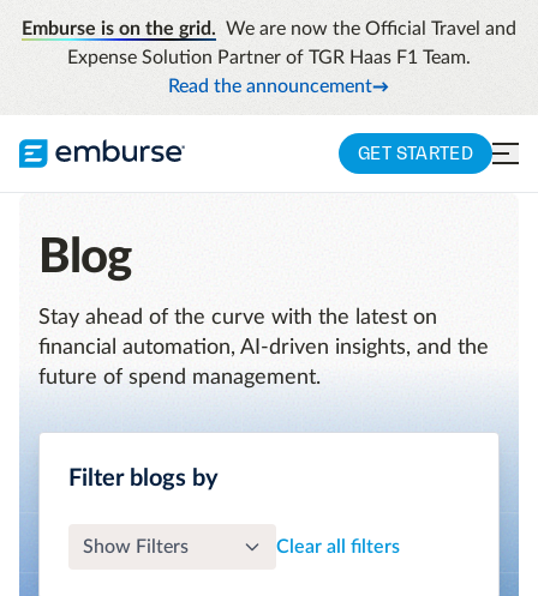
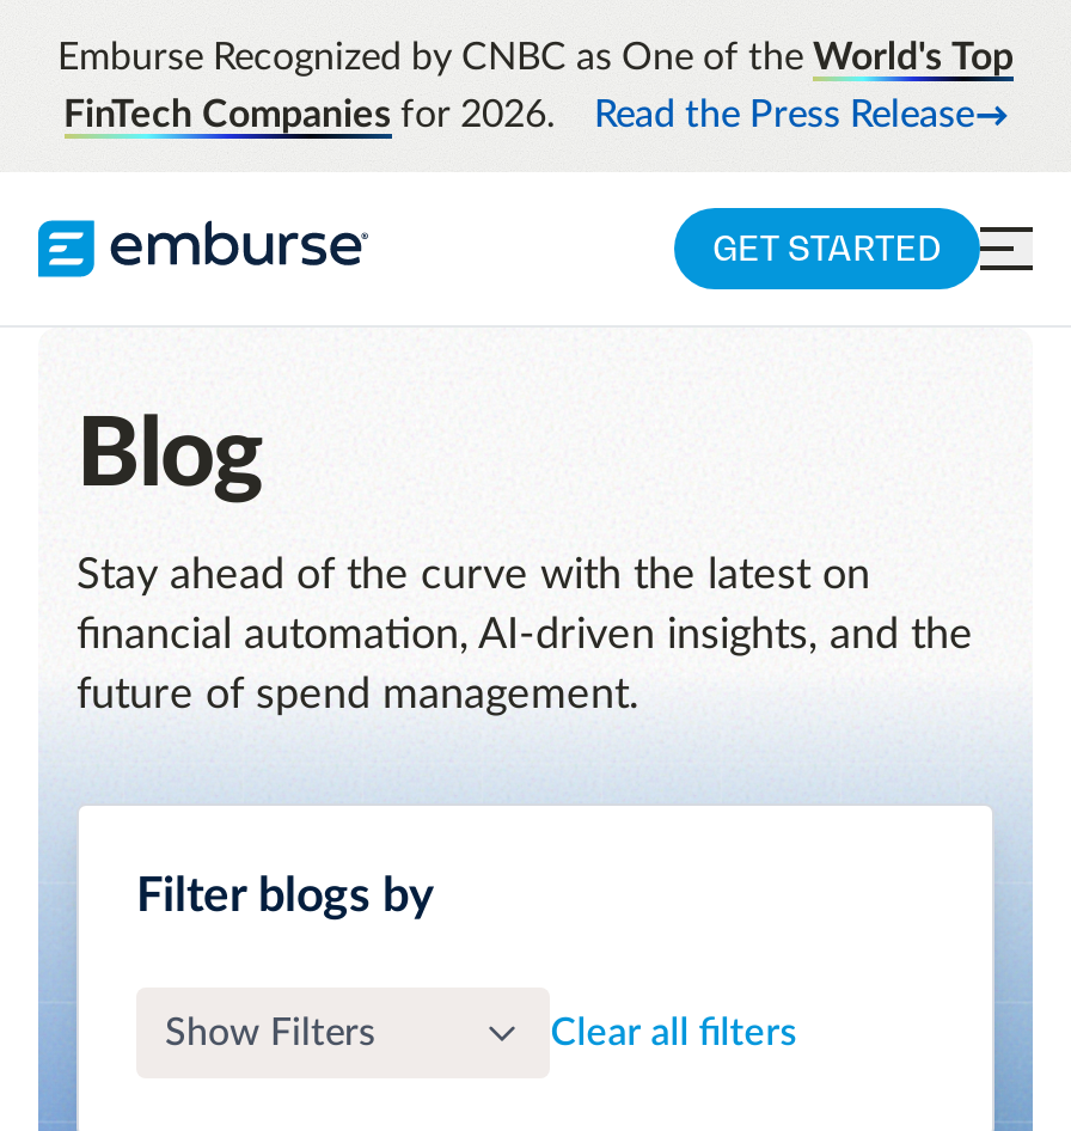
[22,19,516,96] Emburse is on the grid. We are now the Official Travel and | Expense Solution Partner of TGR Haas F1 Team. | Read the announcement -> [57,38,1014,134] Emburse Recognized by CNBC as One of the World's Top | FinTech Companies for 2026. | Read the Press Release

